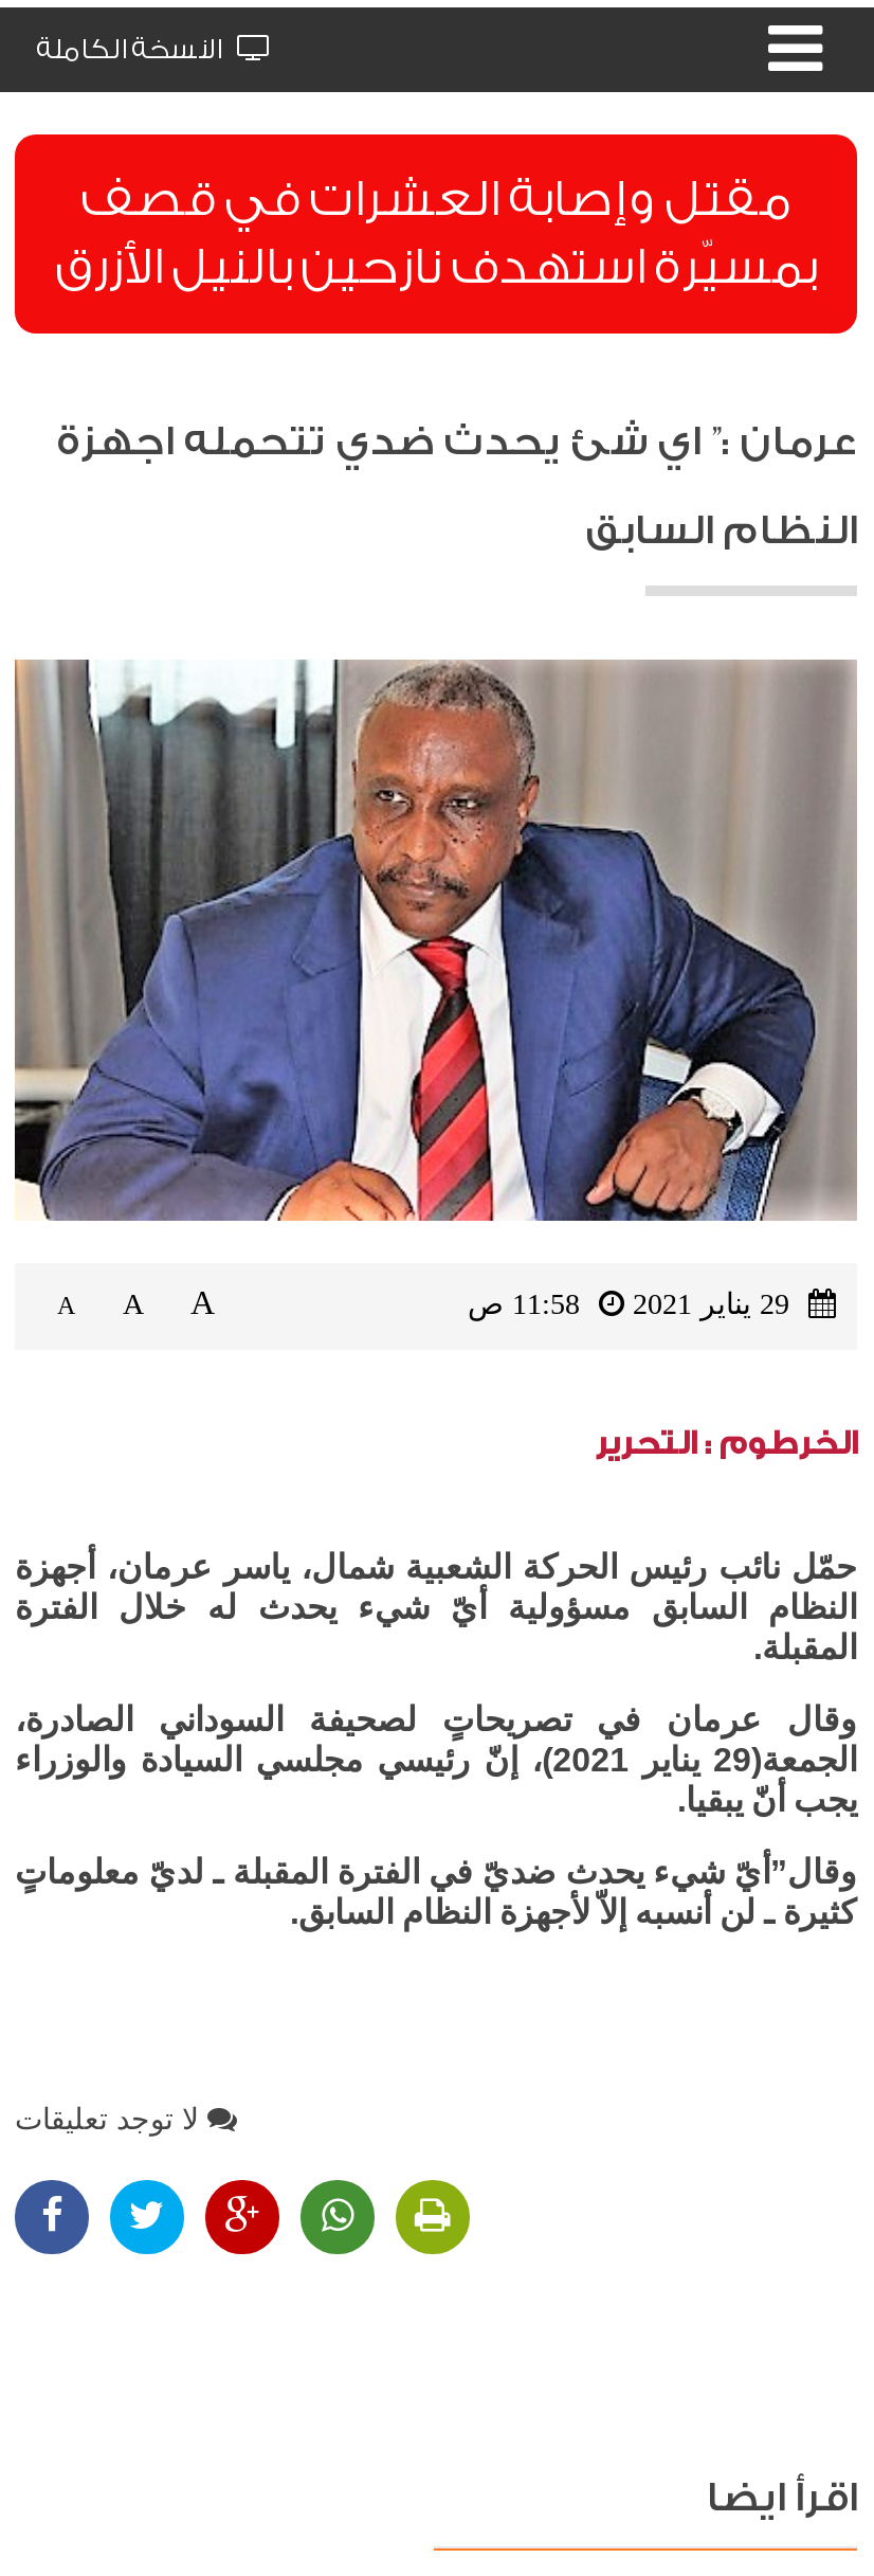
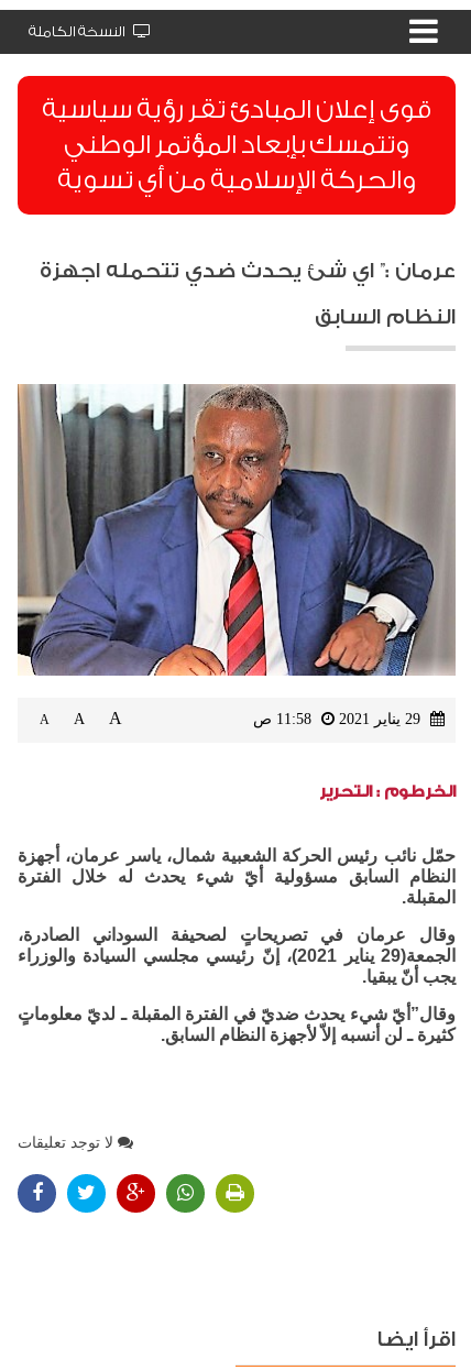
[55,170,817,295] مقتل وإصابة العشرات في قصف | بمسيّرة استهدف نازحين بالنيل الأزرق -> [42,95,431,195] قوى إعلان المبادئ تقر رؤية سياسية | وتتمسك بإبعاد المؤتمر الوطني | والحركة الإسلامية من أي تسوية

